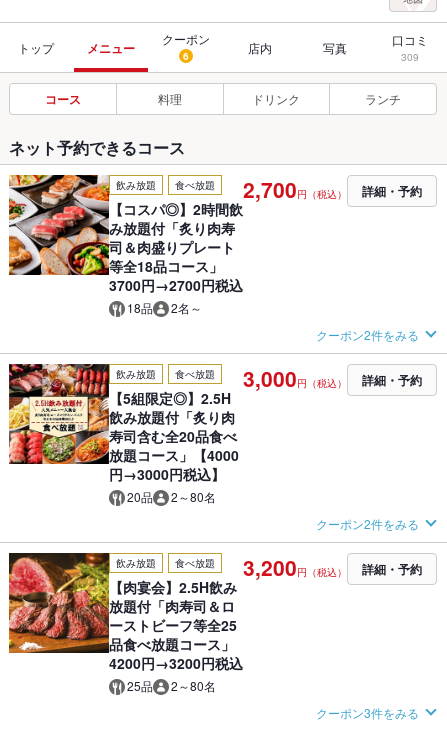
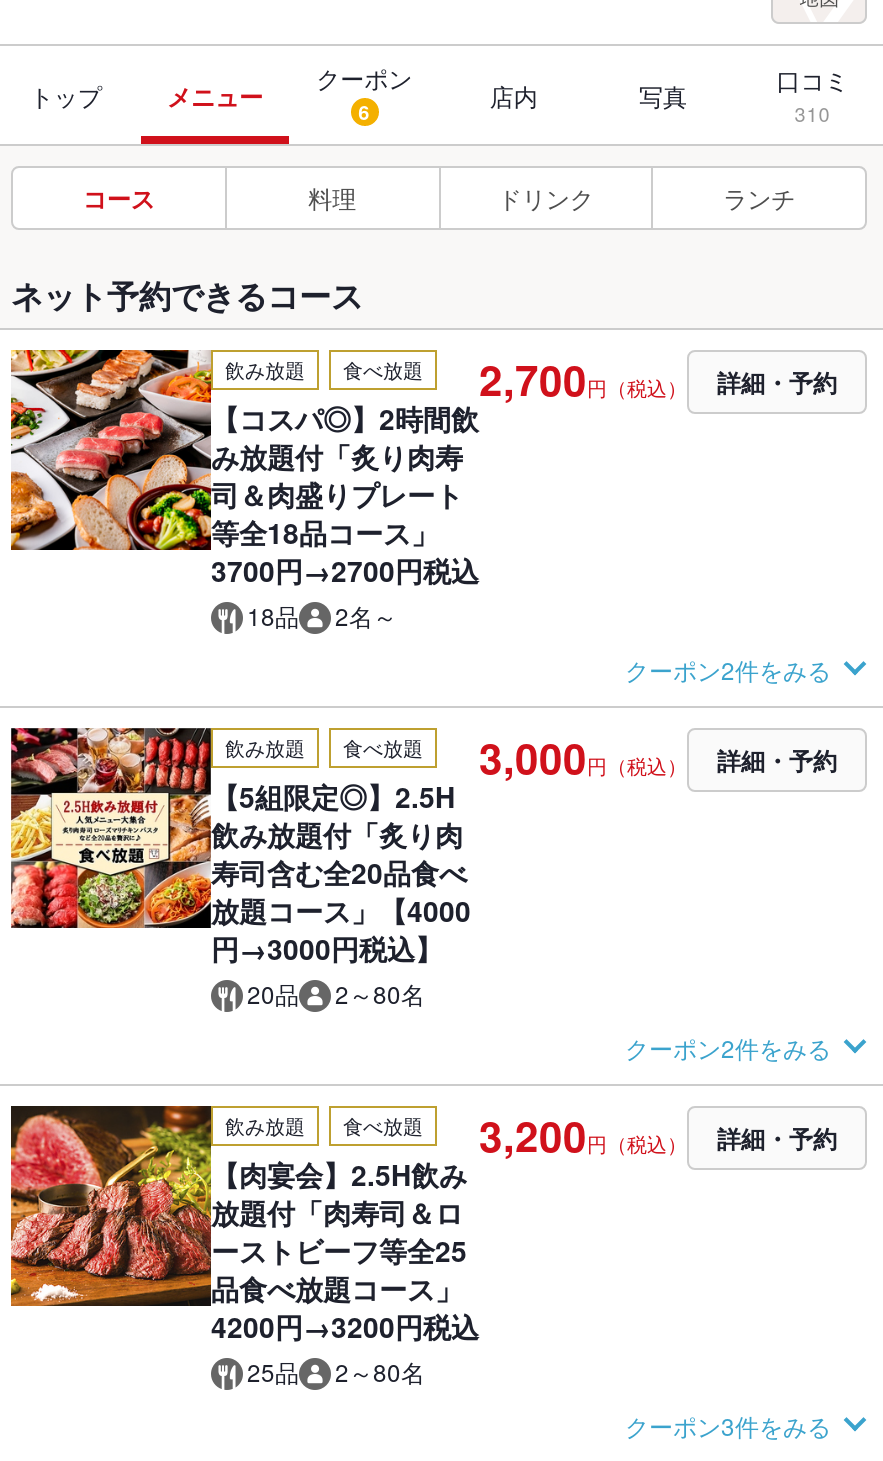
[401,49,419,63] 309 -> [794,99,830,127] 310

